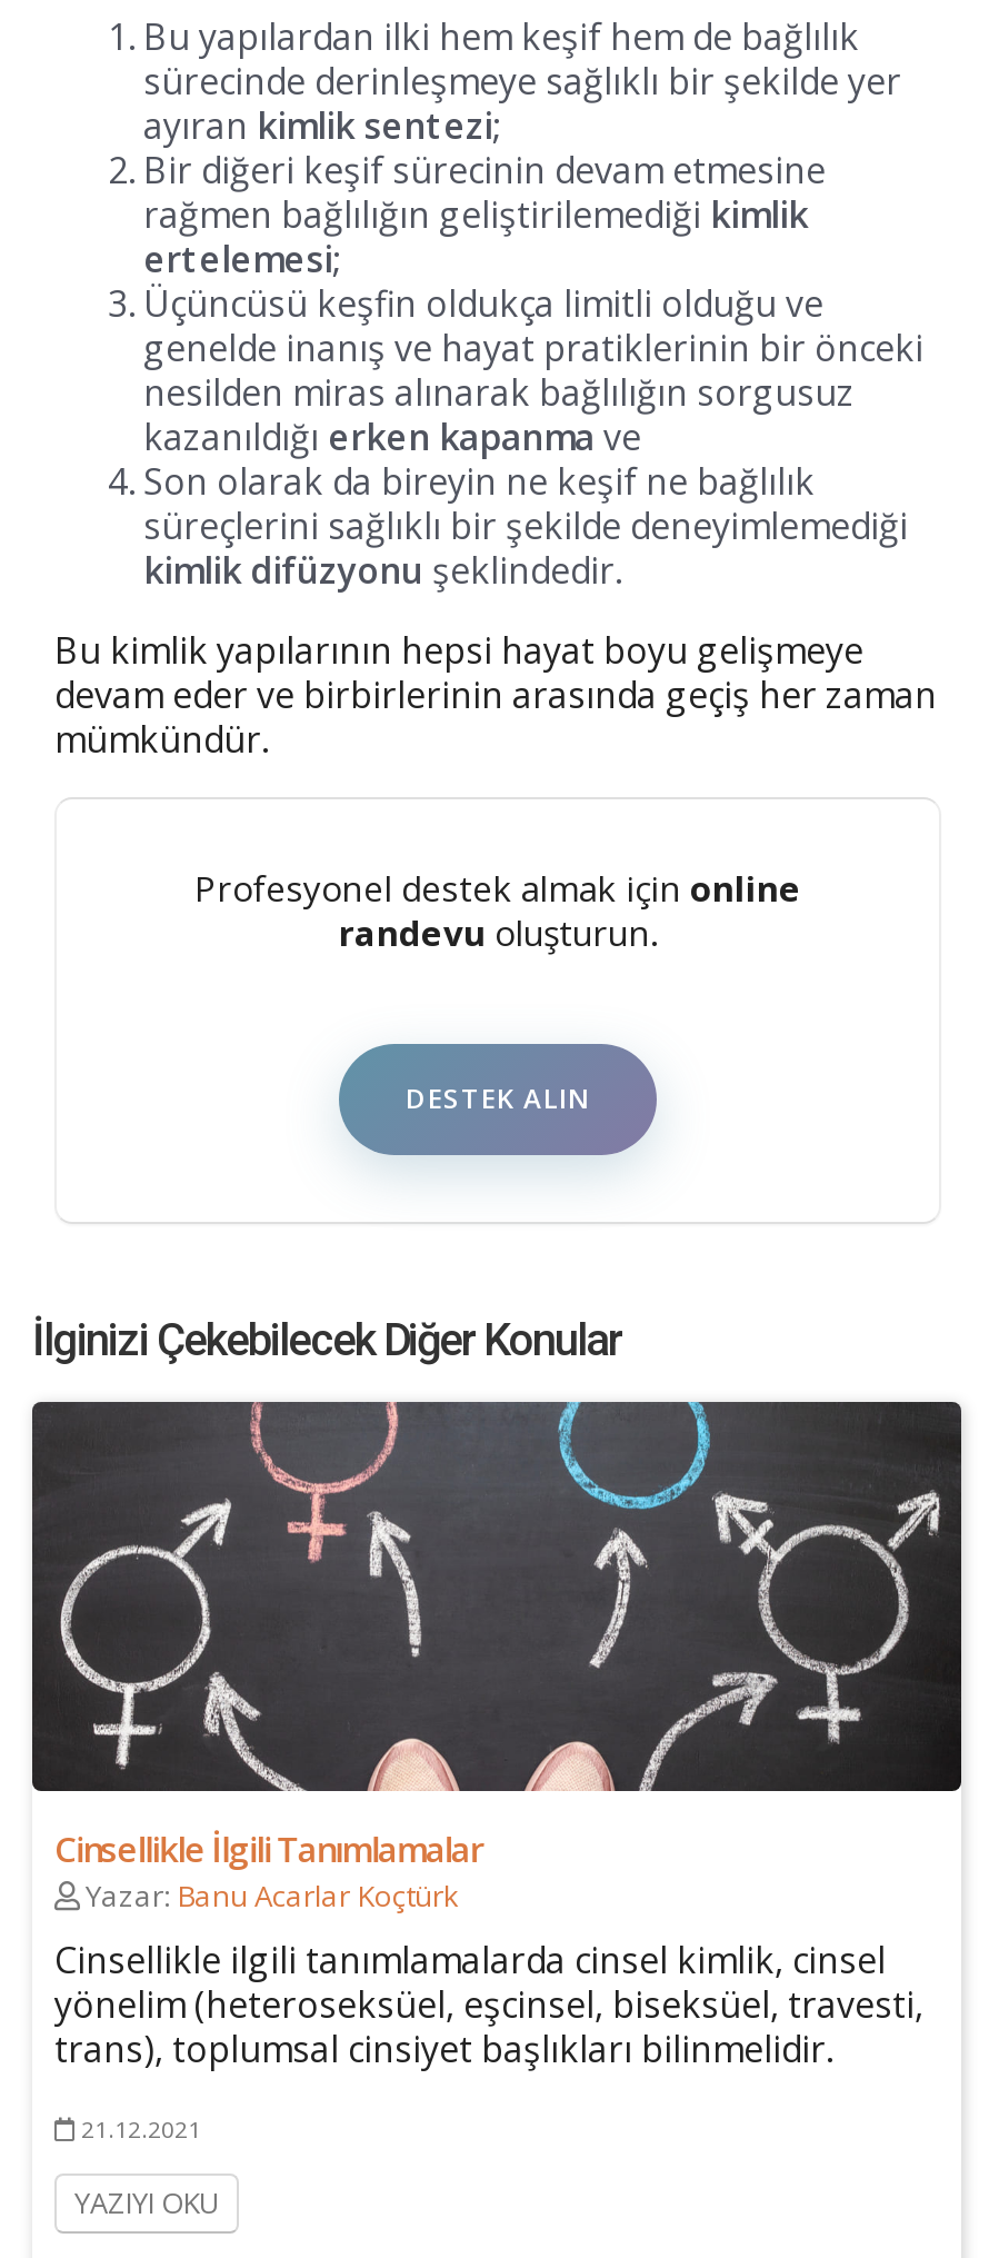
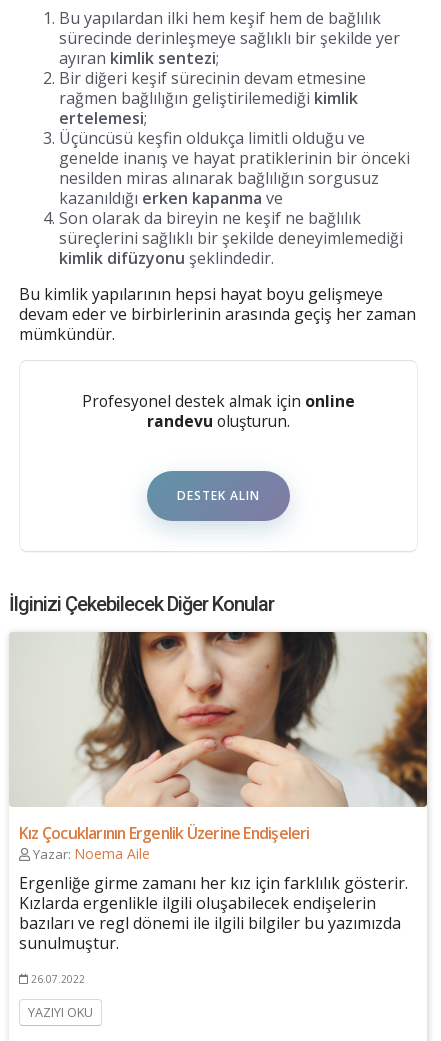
[30,1400,963,2073] [image] | Cinsellikle İlgili Tanımlamalar | Yazar: Banu Acarlar Koçtürk | Cinsellikle ilgili tanımlamalarda cinsel kimlik, cinsel | yönelim (heteroseksüel, eşcinsel, biseksüel, travesti, | trans), toplumsal cinsiyet başlıkları bilinmelidir. -> [9,631,428,954] [image] | Kız Çocuklarının Ergenlik Üzerine Endişeleri | Yazar: Noema Aile | Ergenliğe girme zamanı her kız için farklılık gösterir. | Kızlarda ergenlikle ilgili oluşabilecek endişelerin | bazıları ve regl dönemi ile ilgili bilgiler bu yazımızda | sunulmuştur.
[74,2113,201,2144] 21.12.2021 -> [28,972,85,986] 26.07.2022

